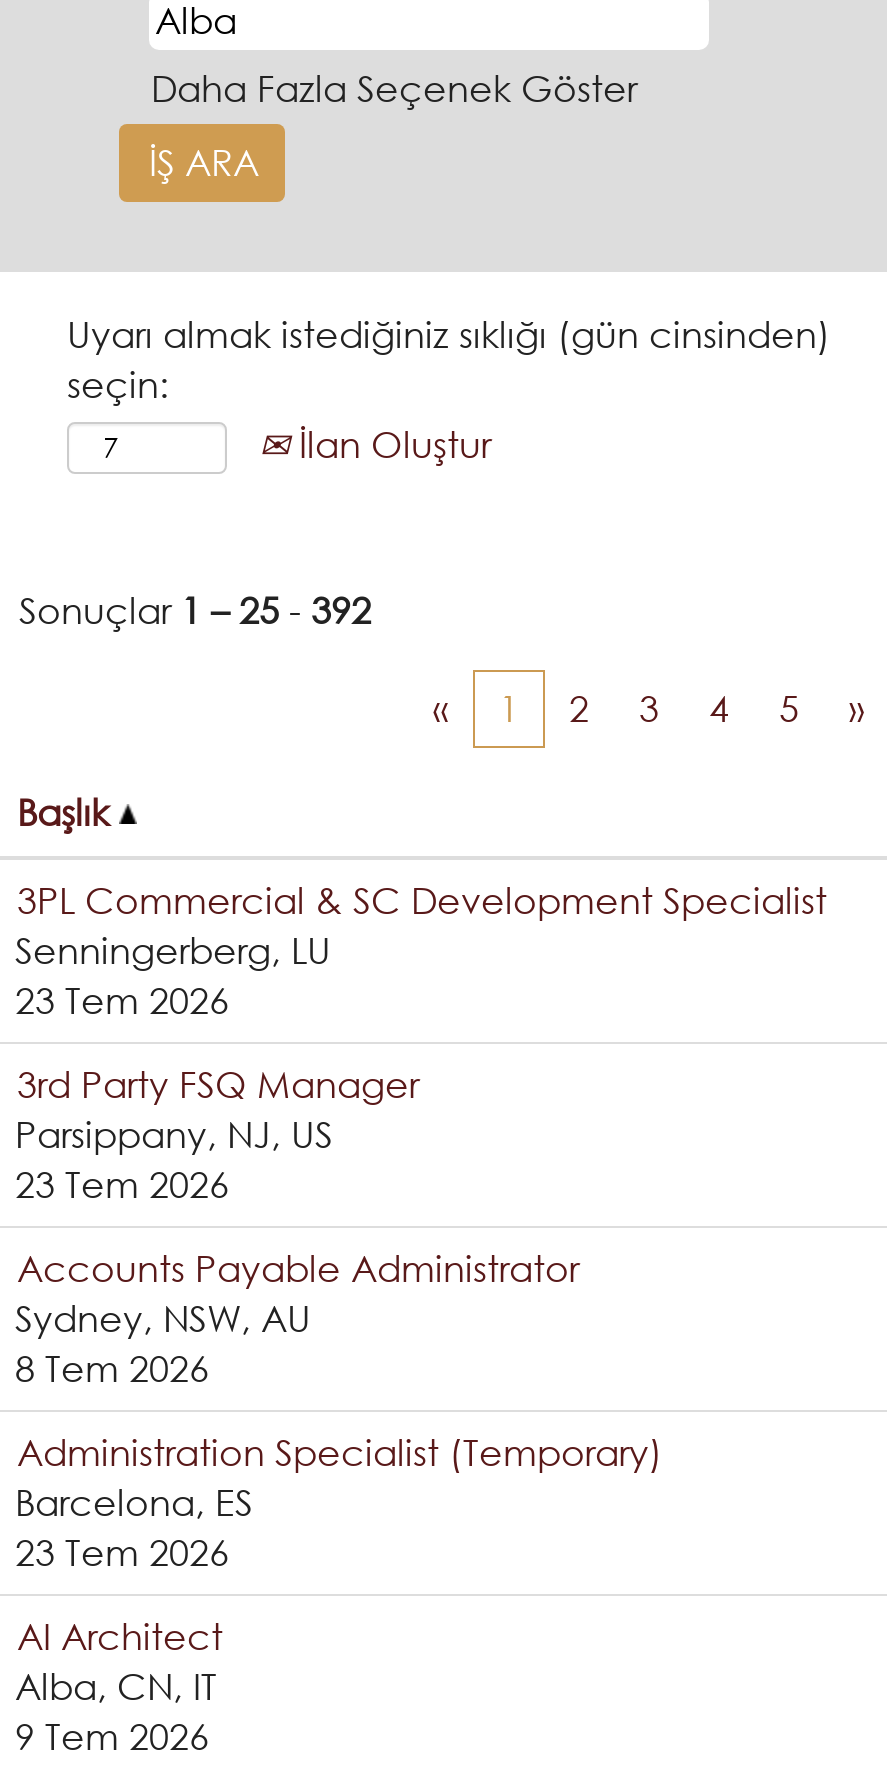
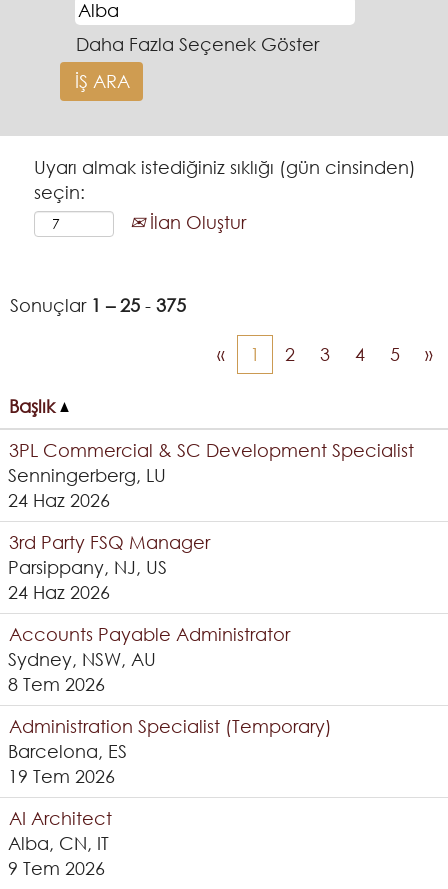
[19,587,371,631] Sonuçlar 1 – 25 - 392 -> [10,293,186,315] Sonuçlar 1 – 25 - 375
[15,977,229,1021] 23 Tem 2026 -> [8,488,110,510] 24 Haz 2026
[15,1161,229,1205] 23 Tem 2026 -> [8,580,110,602] 24 Haz 2026
[15,1529,229,1573] 23 Tem 2026 -> [8,764,115,786] 19 Tem 2026

